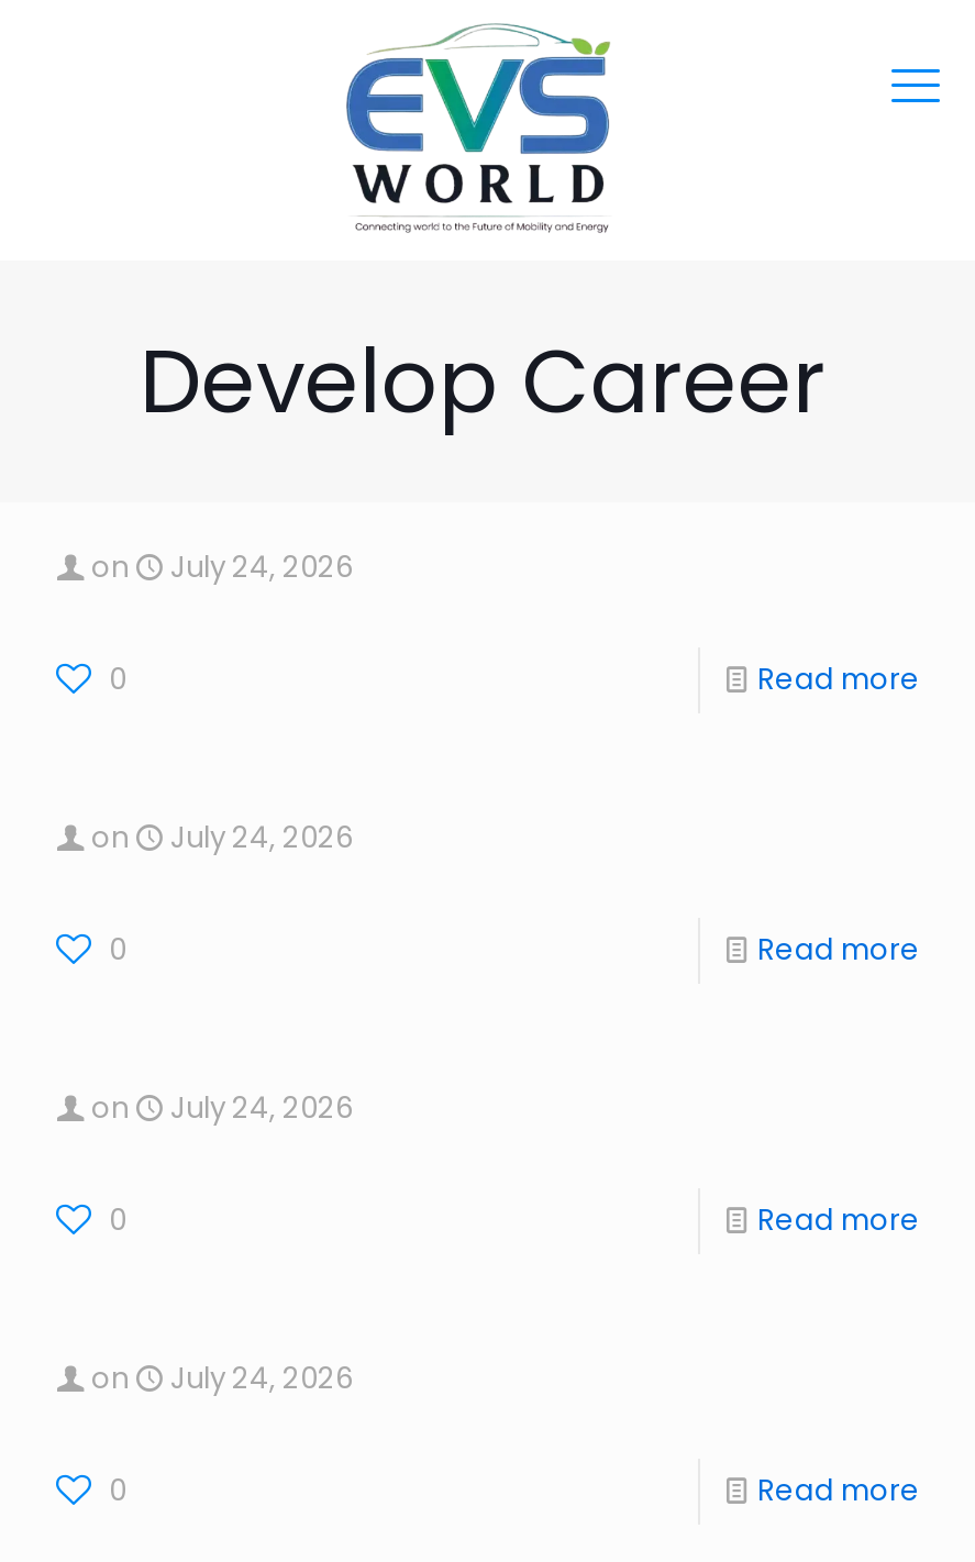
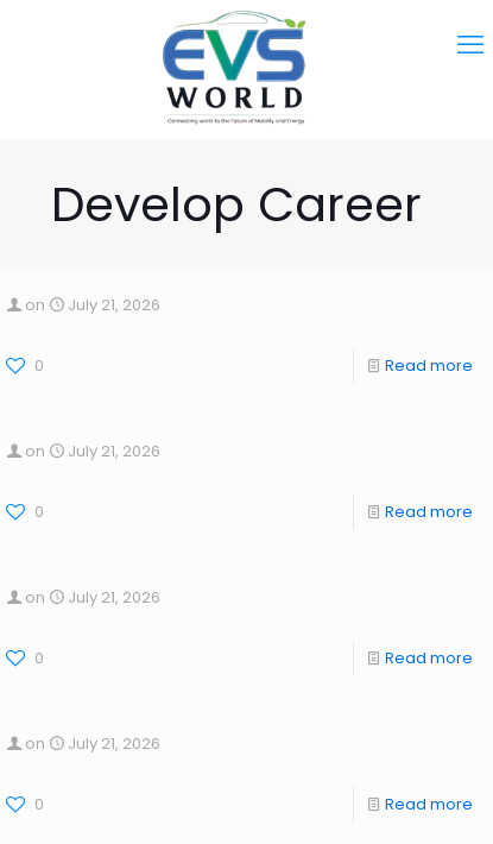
[91,546,353,588] on July 24, 2026 -> [25,294,160,316] on July 21, 2026
[91,817,353,858] on July 24, 2026 -> [25,440,160,462] on July 21, 2026
[91,1087,353,1129] on July 24, 2026 -> [25,586,160,609] on July 21, 2026
[91,1358,353,1399] on July 24, 2026 -> [25,732,160,755] on July 21, 2026

